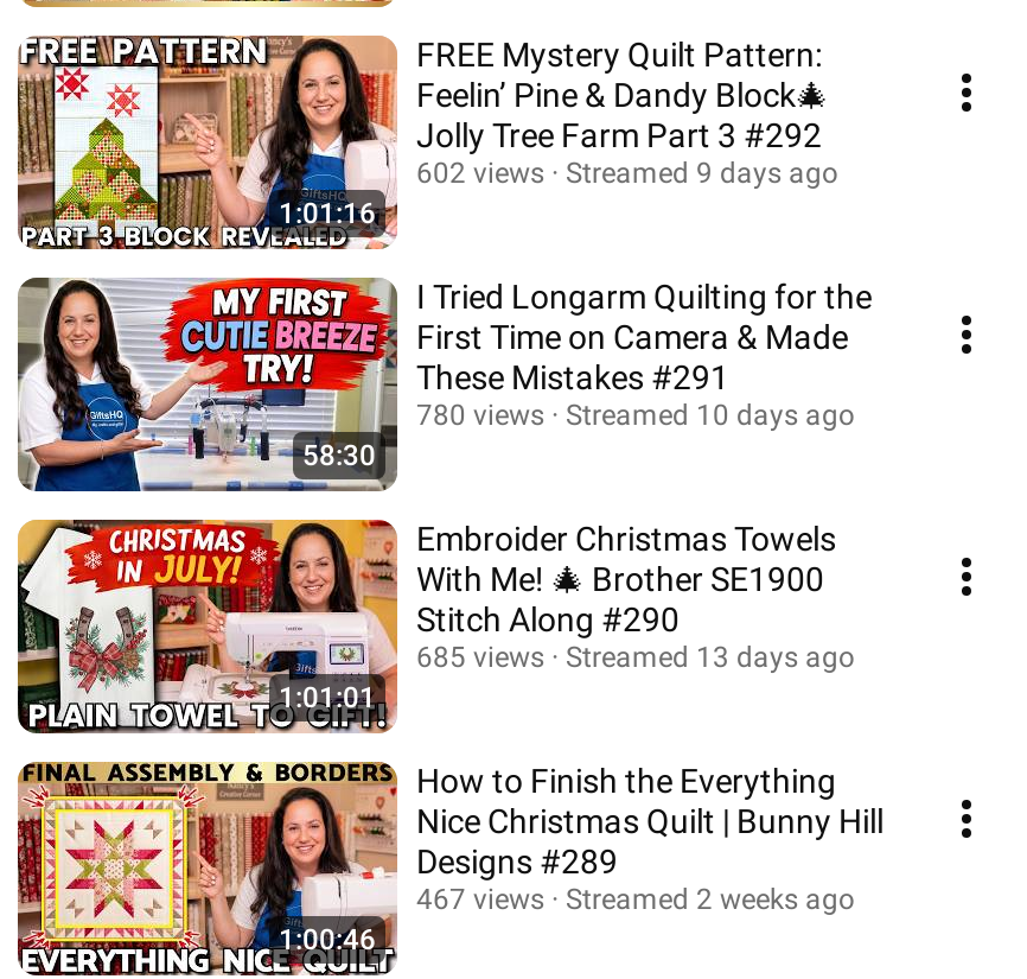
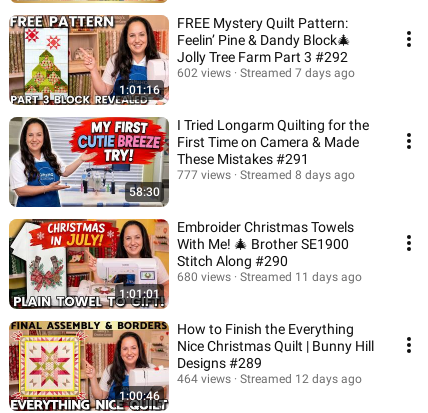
[566,157,838,190] Streamed 9 days ago -> [240,66,355,80] Streamed 7 days ago
[416,399,544,432] 780 views -> [177,168,231,182] 777 views
[566,399,855,432] Streamed 10 days ago -> [240,168,355,182] Streamed 8 days ago
[416,641,544,674] 685 views -> [177,270,231,284] 680 views
[566,641,855,674] Streamed 13 days ago -> [240,270,362,284] Streamed 11 days ago
[416,883,544,916] 467 views -> [177,372,231,386] 464 views
[566,883,855,916] Streamed 2 weeks ago -> [240,372,362,386] Streamed 12 days ago

